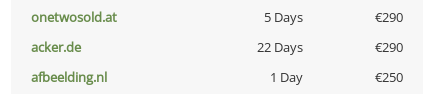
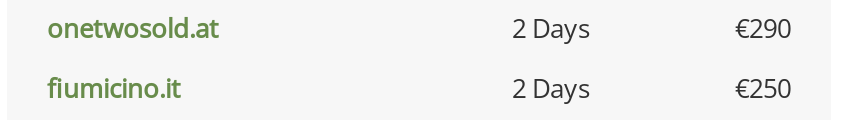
[263,8,302,26] 5 Days -> [512,10,590,46] 2 Days
[31,38,403,86] acker.de | 22 Days | €290 | afbeelding.nl | 1 Day -> [47,70,590,106] fiumicino.it | 2 Days

